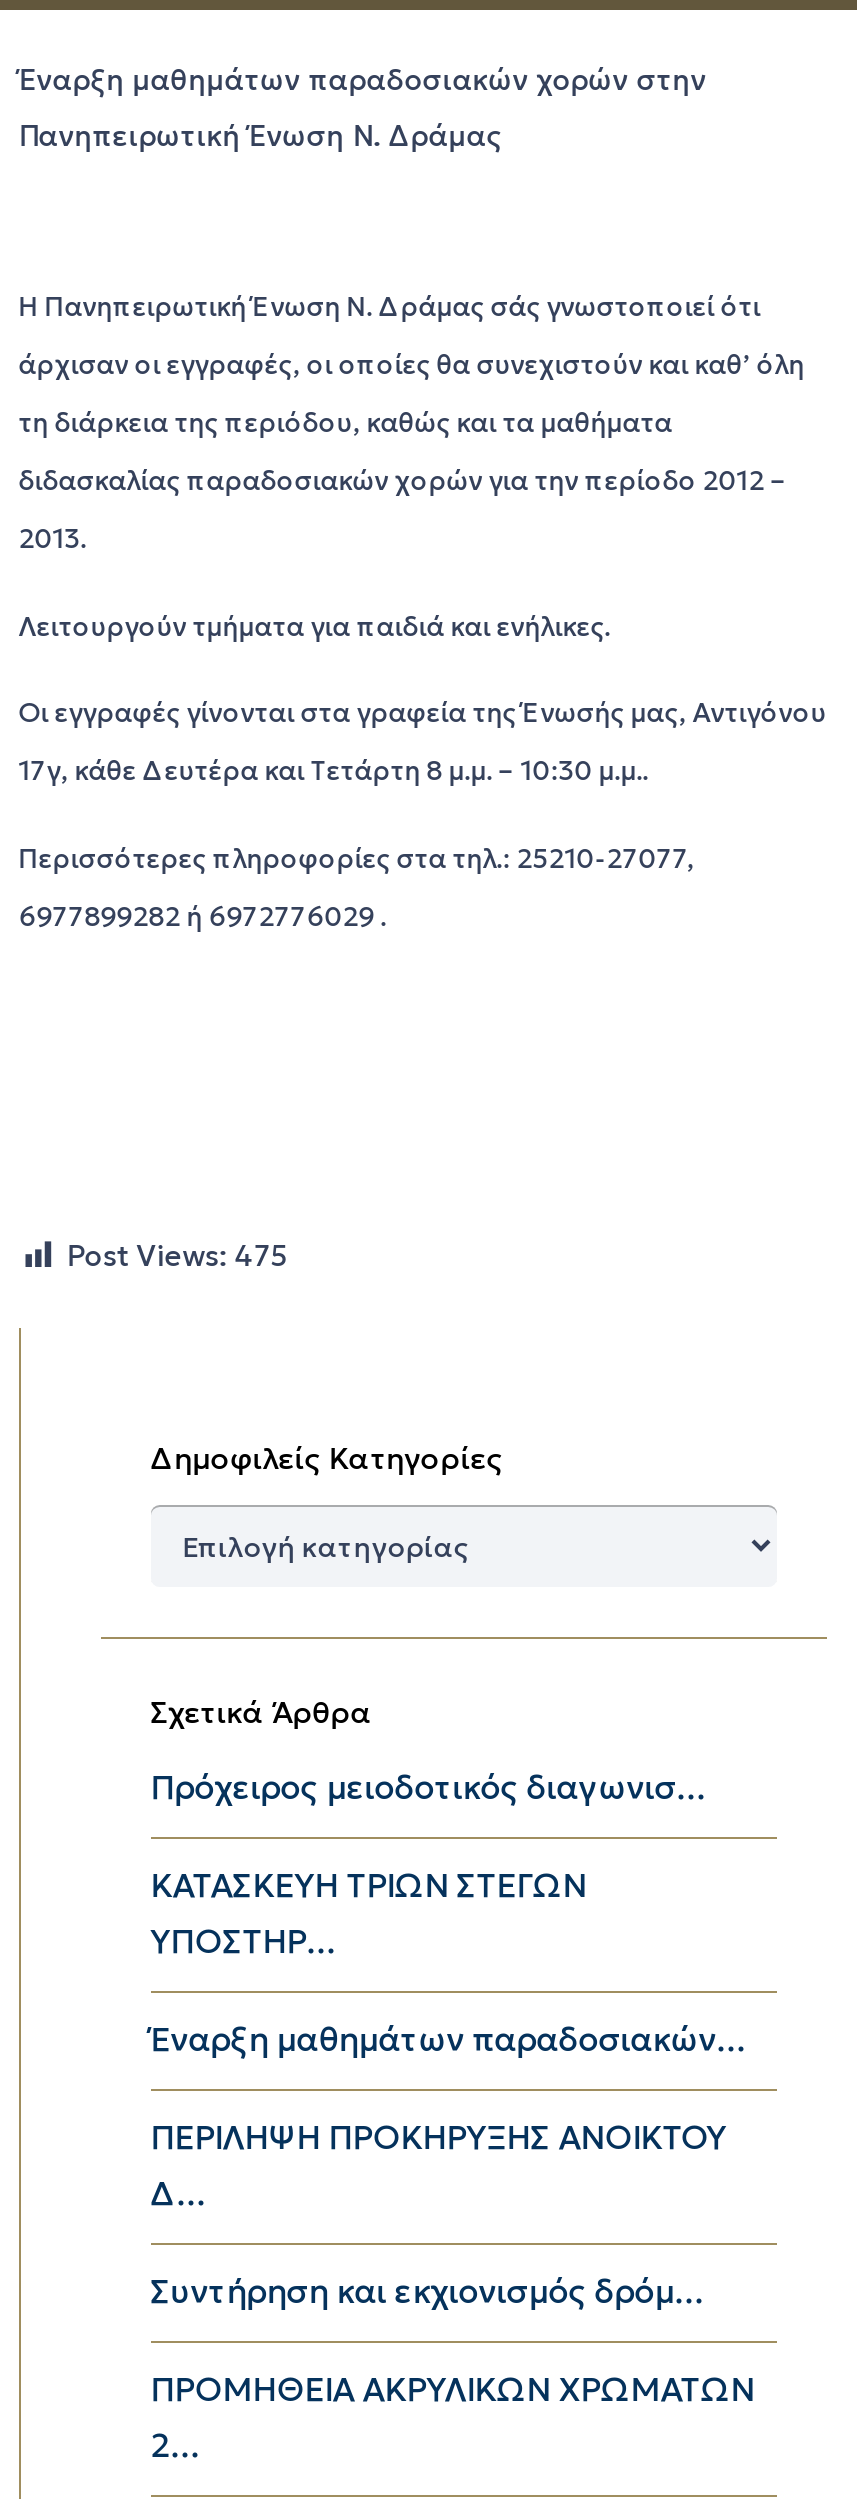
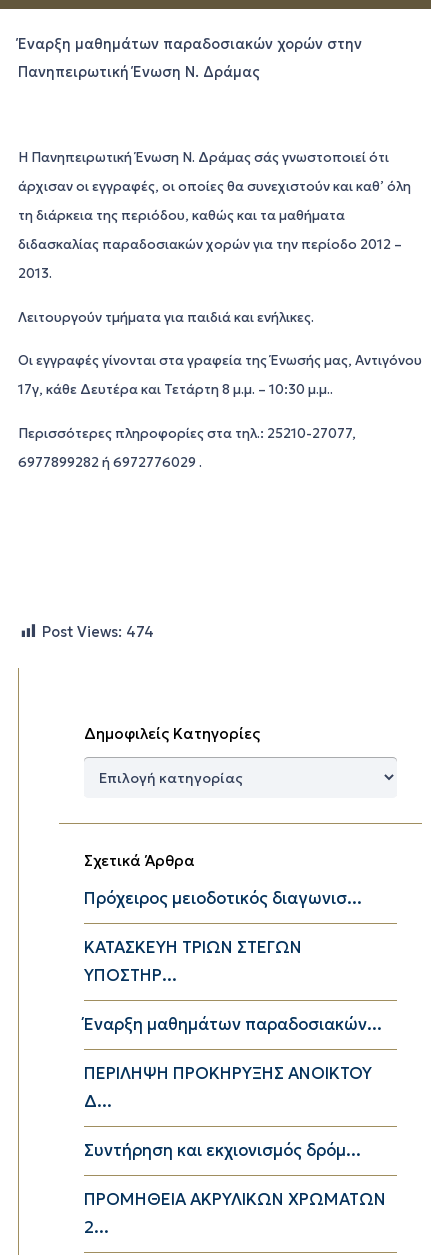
[67,1238,287,1274] Post Views: 475 -> [42,623,154,641] Post Views: 474

